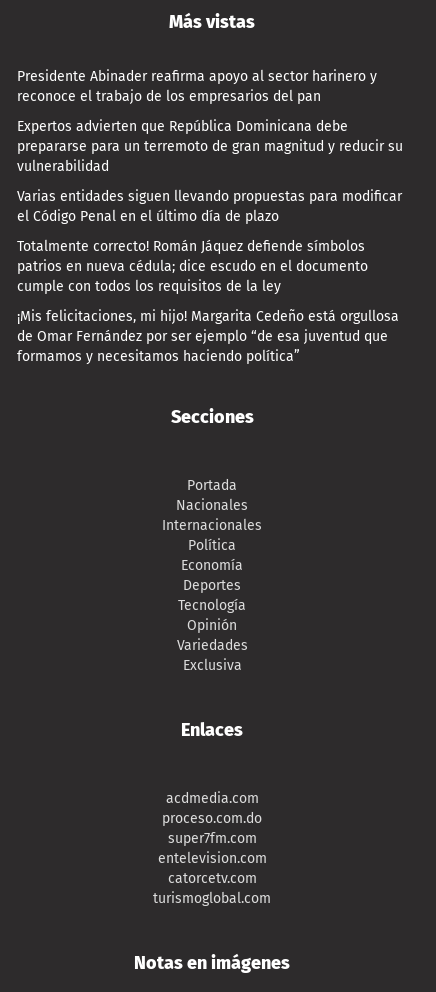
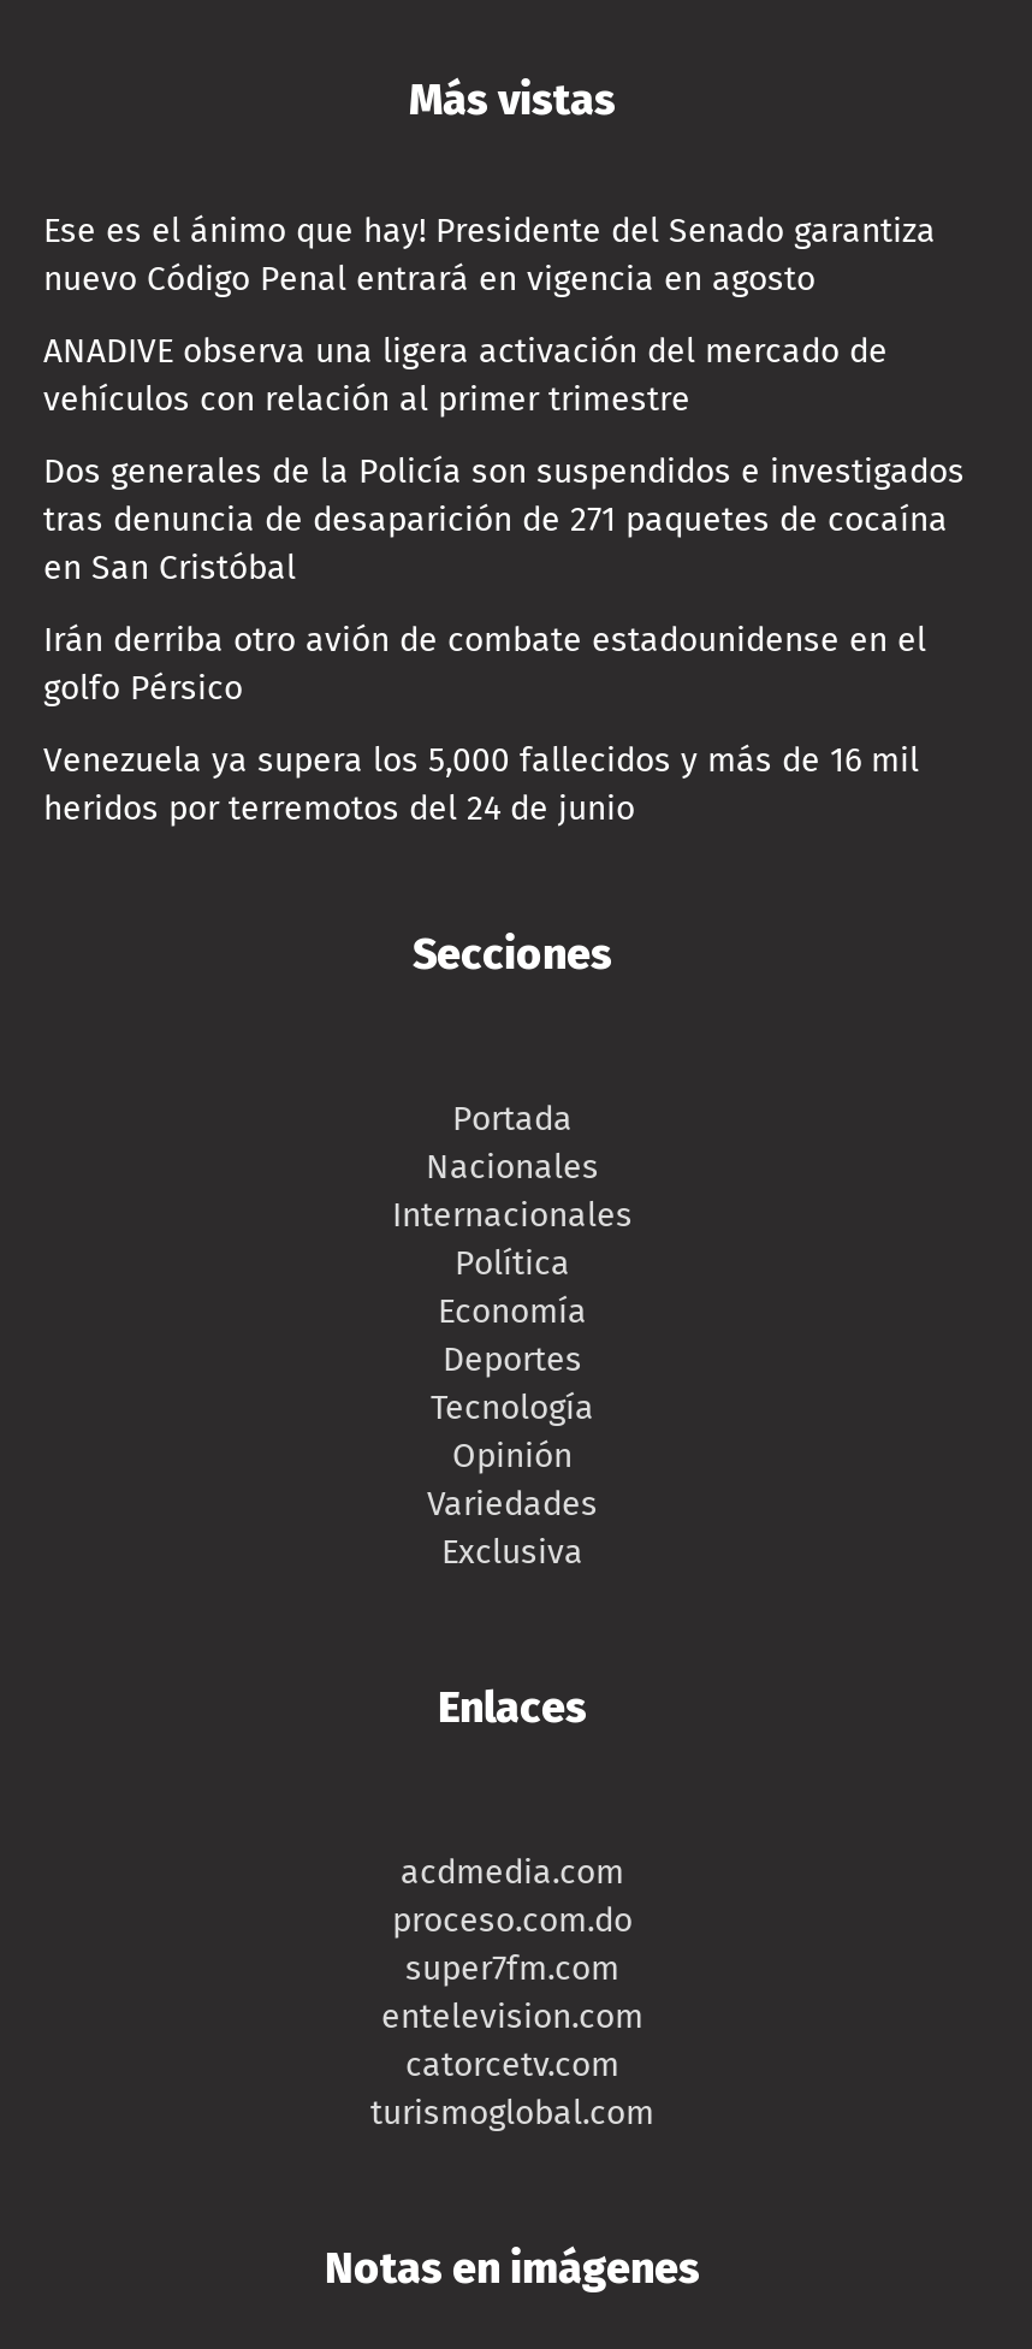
[17,68,377,105] Presidente Abinader reafirma apoyo al sector harinero y | reconoce el trabajo de los empresarios del pan -> [43,210,936,299] Ese es el ánimo que hay! Presidente del Senado garantiza | nuevo Código Penal entrará en vigencia en agosto
[17,118,403,175] Expertos advierten que República Dominicana debe | prepararse para un terremoto de gran magnitud y reducir su | vulnerabilidad -> [43,330,888,419] ANADIVE observa una ligera activación del mercado de | vehículos con relación al primer trimestre
[17,188,402,225] Varias entidades siguen llevando propuestas para modificar | el Código Penal en el último día de plazo -> [43,450,965,587] Dos generales de la Policía son suspendidos e investigados | tras denuncia de desaparición de 271 paquetes de cocaína | en San Cristóbal
[17,238,368,295] Totalmente correcto! Román Jáquez defiende símbolos | patrios en nueva cédula; dice escudo en el documento | cumple con todos los requisitos de la ley -> [43,619,926,708] Irán derriba otro avión de combate estadounidense en el | golfo Pérsico
[17,308,399,365] ¡Mis felicitaciones, mi hijo! Margarita Cedeño está orgullosa | de Omar Fernández por ser ejemplo “de esa juventud que | formamos y necesitamos haciendo política” -> [43,739,919,828] Venezuela ya supera los 5,000 fallecidos y más de 16 mil | heridos por terremotos del 24 de junio

